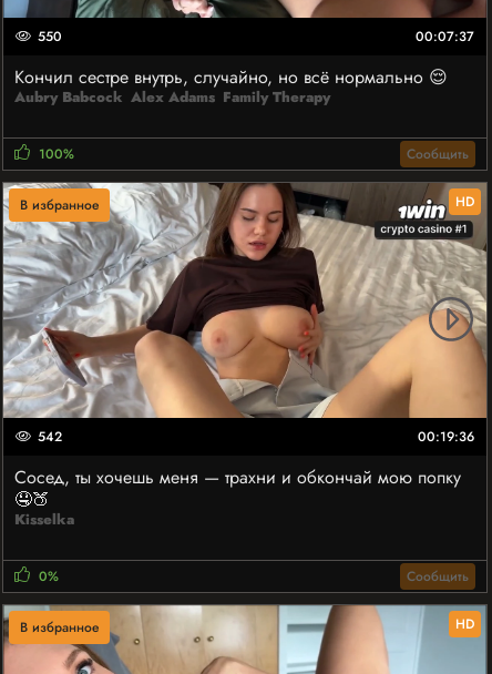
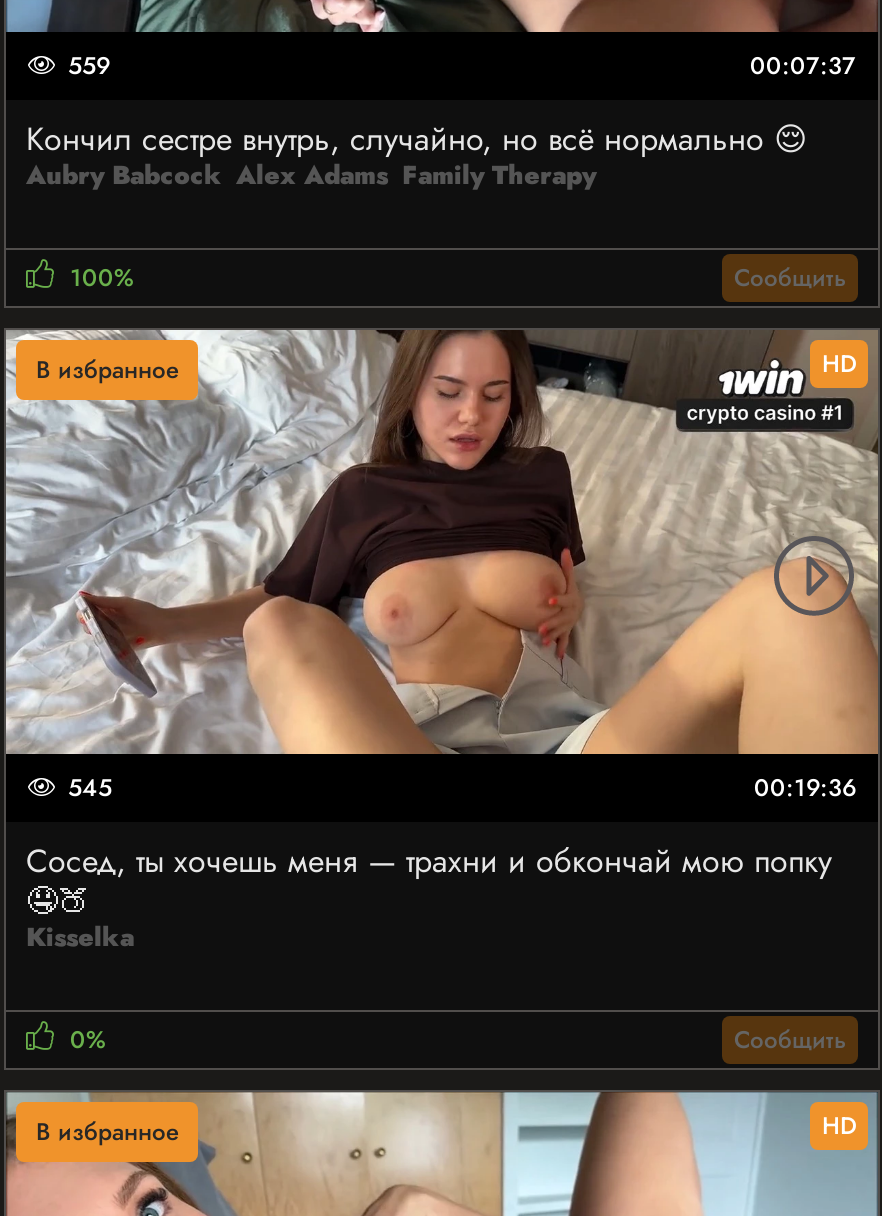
[38,27,62,47] 550 -> [68,48,110,84] 559
[38,426,62,446] 542 -> [68,769,112,805] 545

